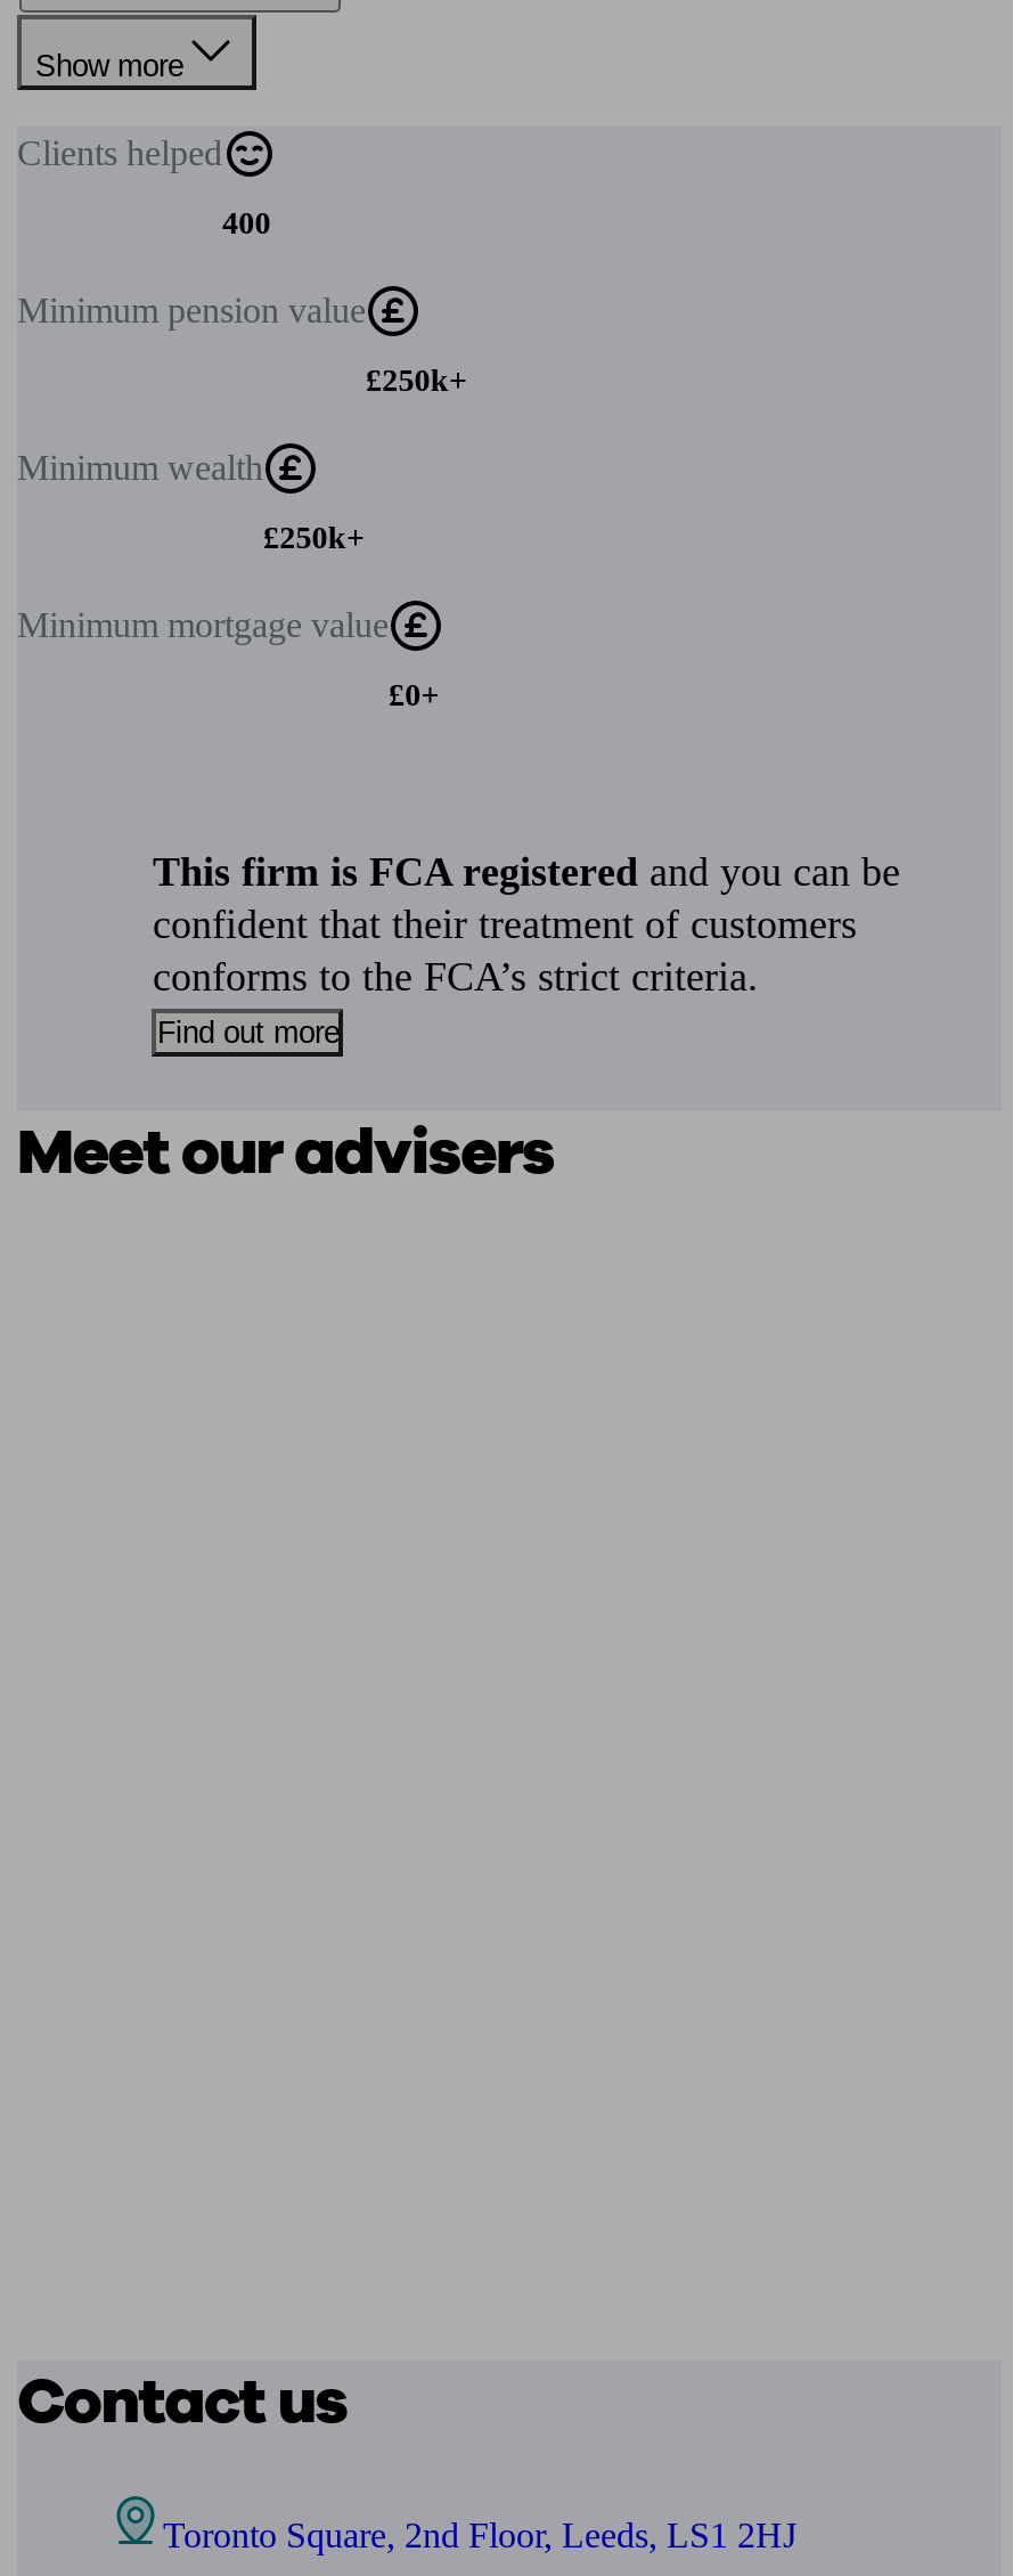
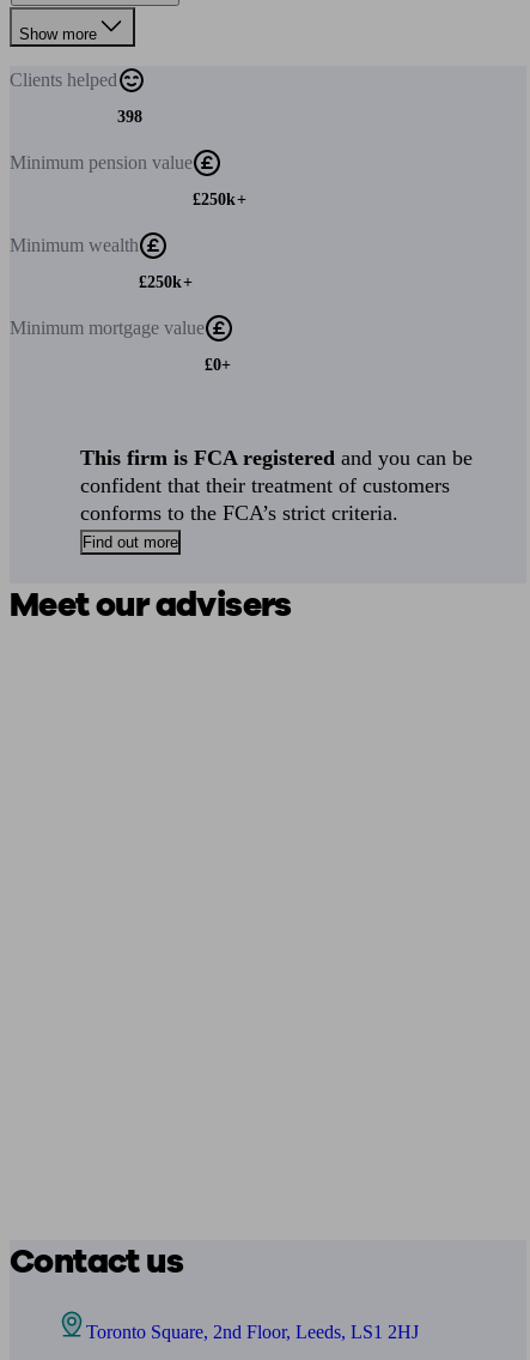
[222,206,271,241] 400 -> [117,108,143,126] 398

